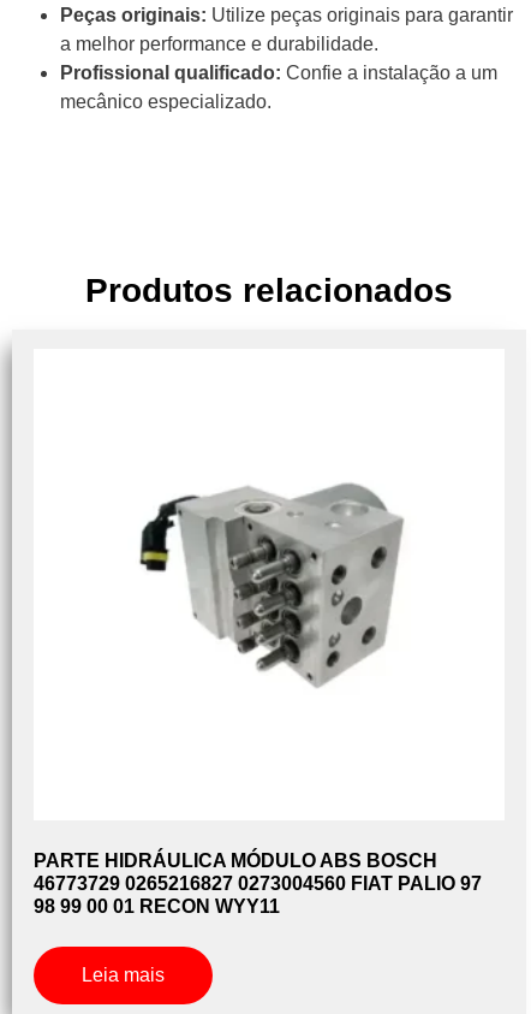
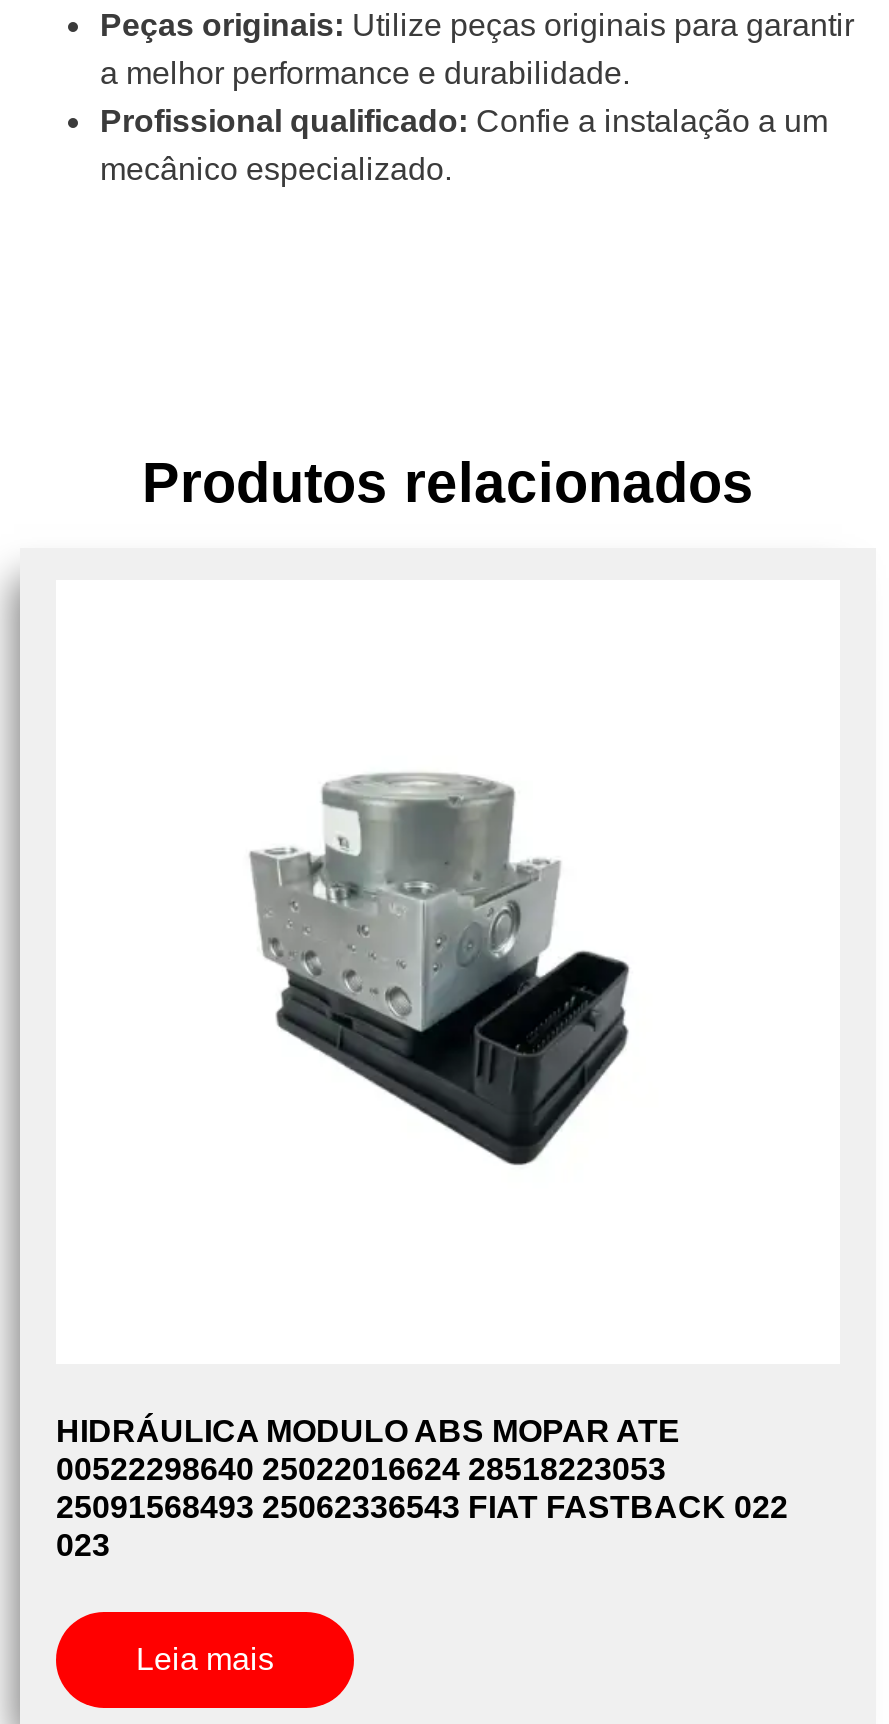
[138,466,405,688] [image] -> [236,772,666,1168] [image]
[34,850,482,916] PARTE HIDRÁULICA MÓDULO ABS BOSCH | 46773729 0265216827 0273004560 FIAT PALIO 97 | 98 99 00 01 RECON WYY11 -> [56,1413,788,1561] HIDRÁULICA MODULO ABS MOPAR ATE | 00522298640 25022016624 28518223053 | 25091568493 25062336543 FIAT FASTBACK 022 | 023

